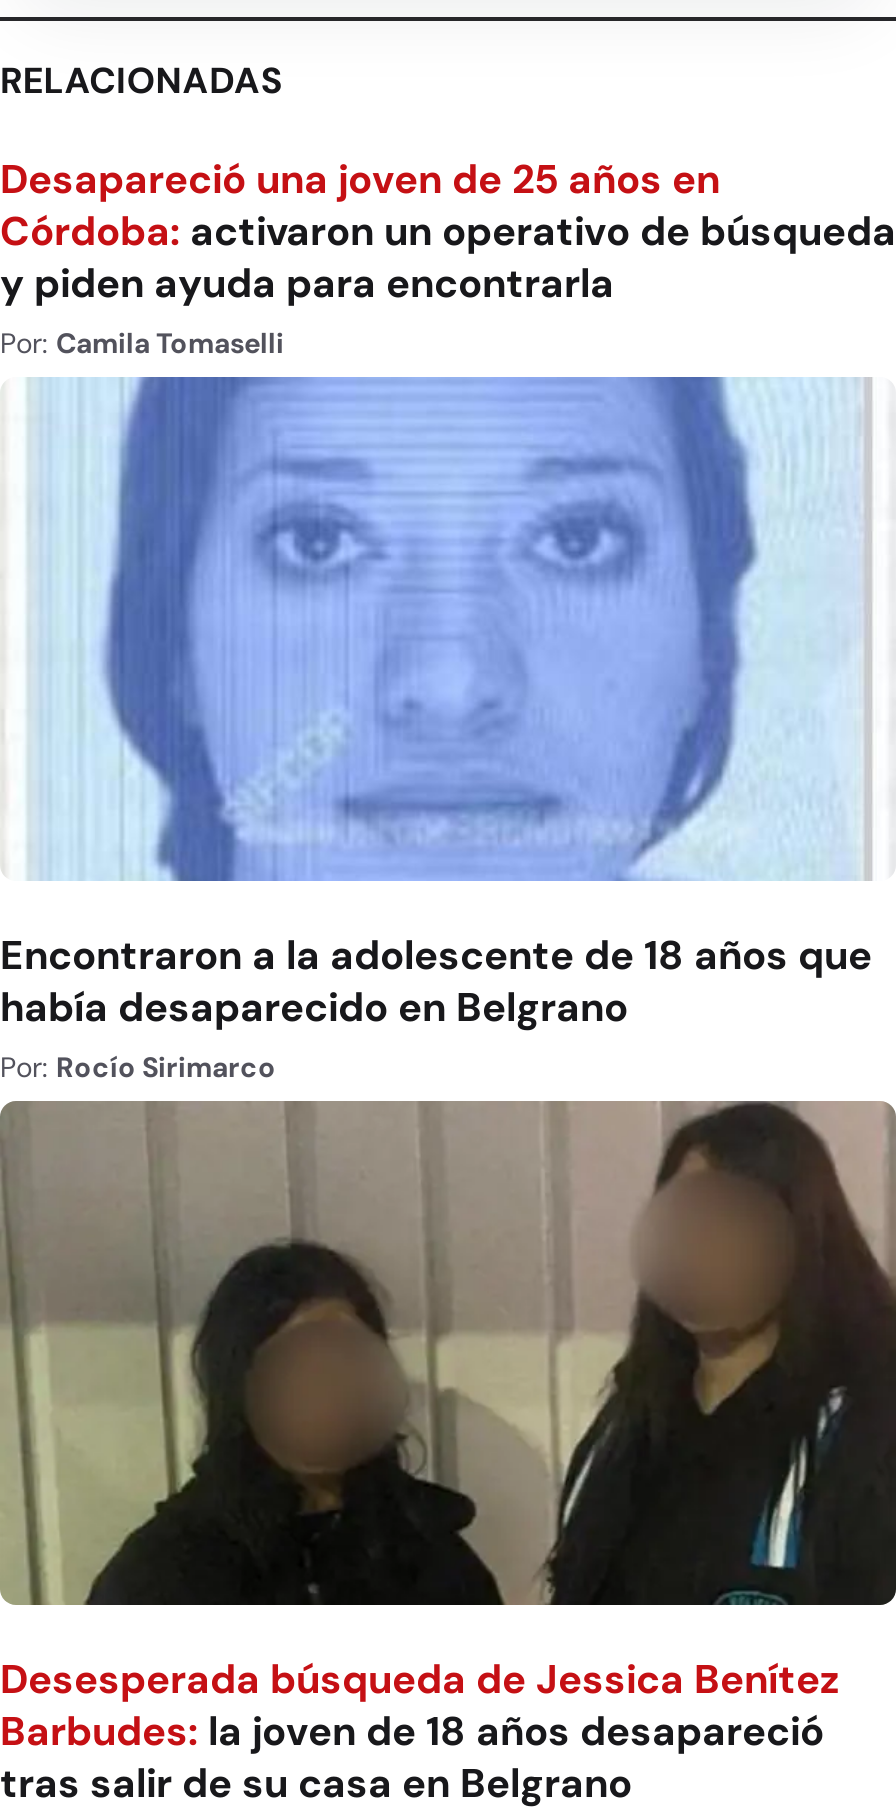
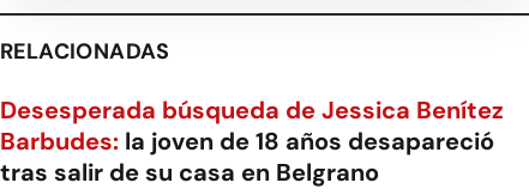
[0,153,896,361] Desapareció una joven de 25 años en | Córdoba: activaron un operativo de búsqueda | y piden ayuda para encontrarla | Por: Camila Tomaselli -> none
[0,375,872,1085] [image] | Encontraron a la adolescente de 18 años que | había desaparecido en Belgrano | Por: Rocío Sirimarco -> none
[6,1099,890,1607] [image] -> none

